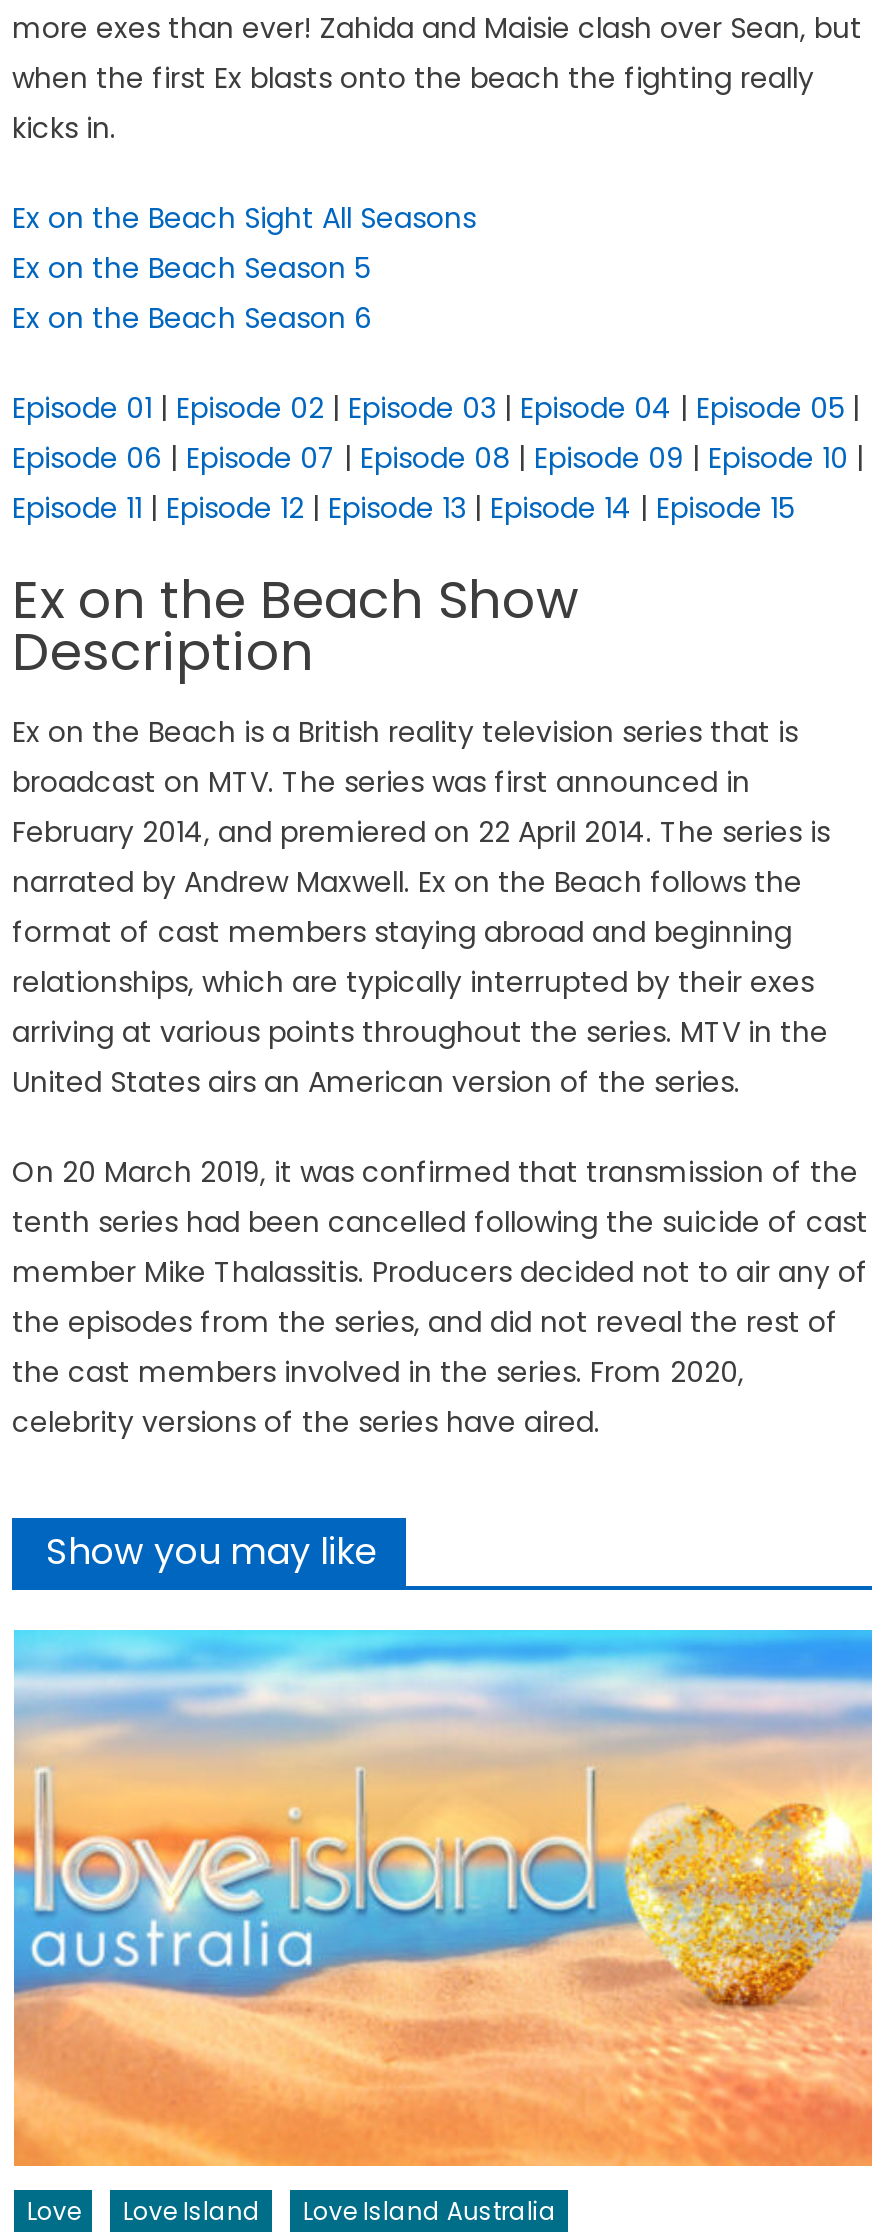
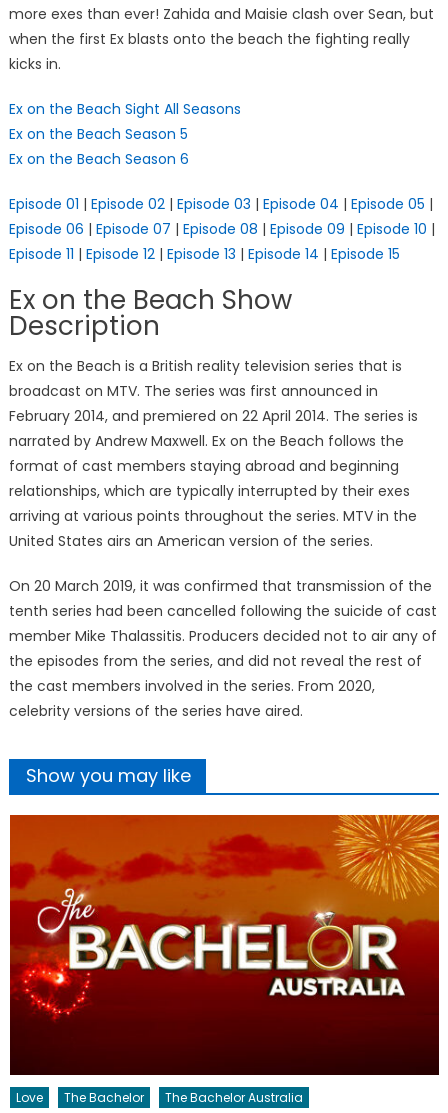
[12,1628,874,2228] [image] | Love Island | Love Island Australia -> [9,814,440,1106] [image] | The Bachelor | The Bachelor Australia

